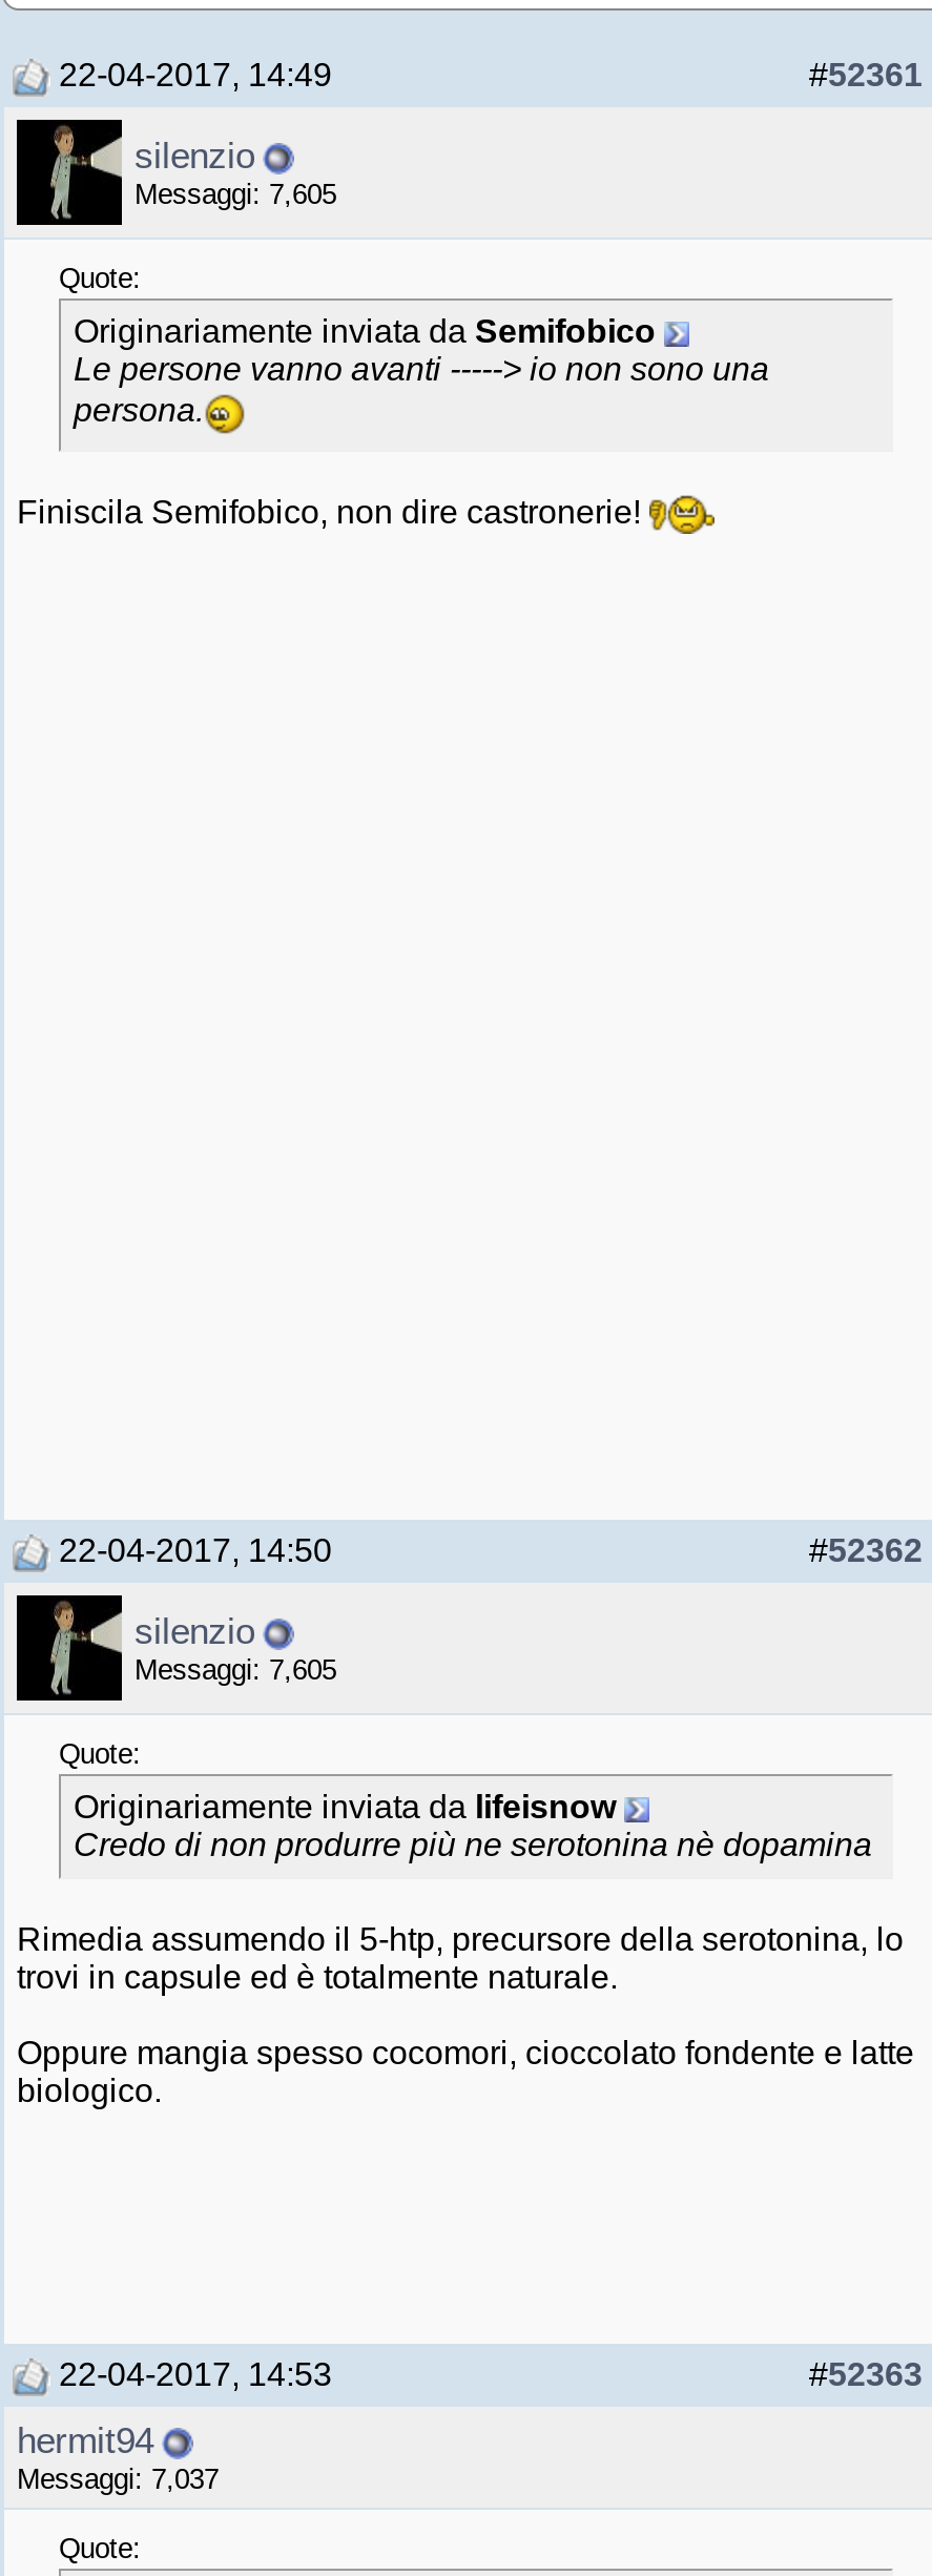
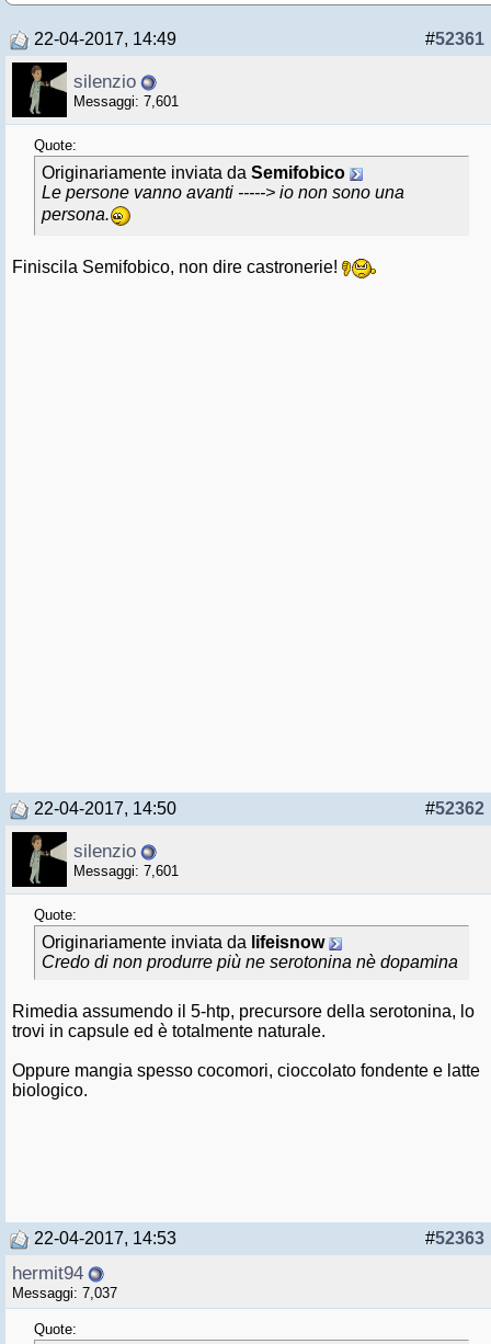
[134,179,336,210] Messaggi: 7,605 -> [73,93,179,110] Messaggi: 7,601
[134,1654,336,1686] Messaggi: 7,605 -> [73,863,179,879] Messaggi: 7,601

